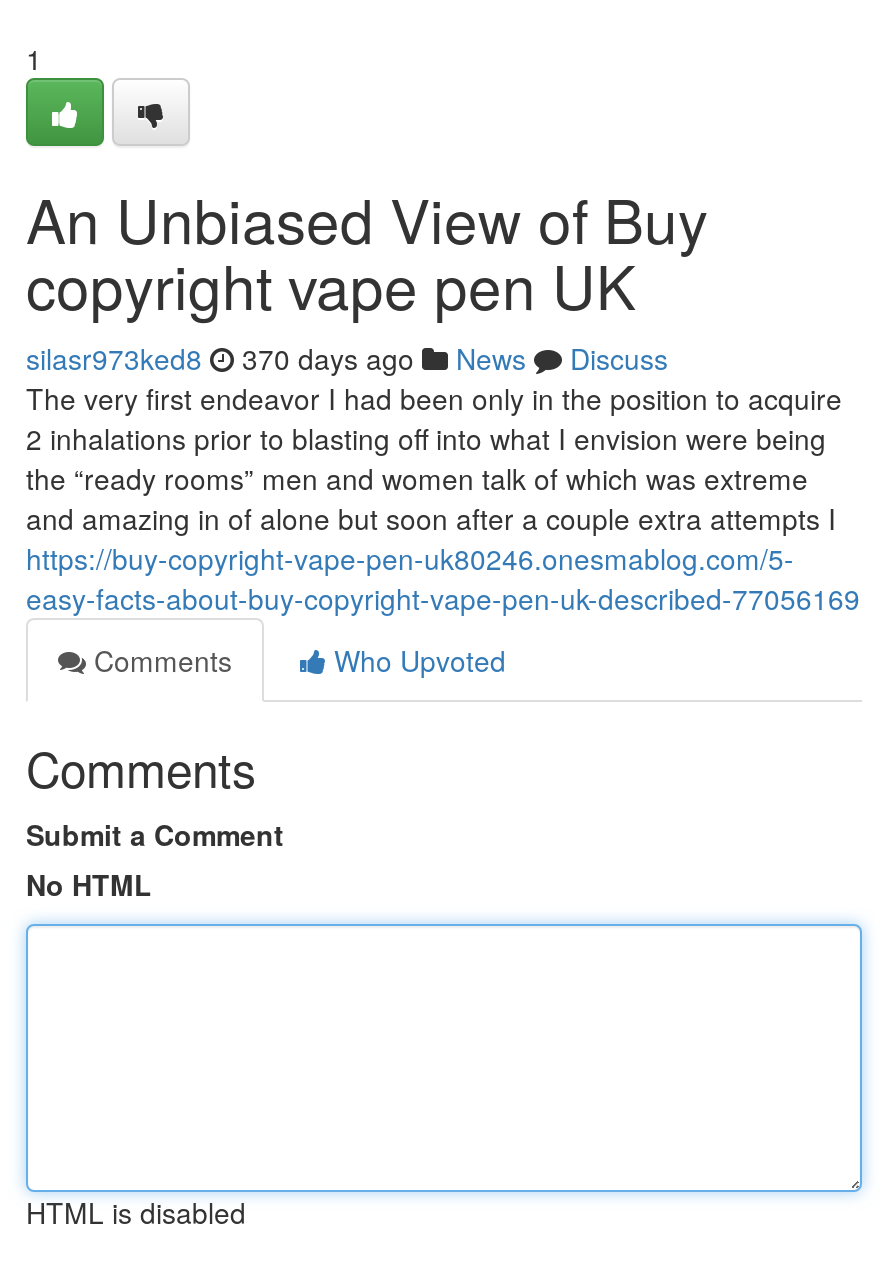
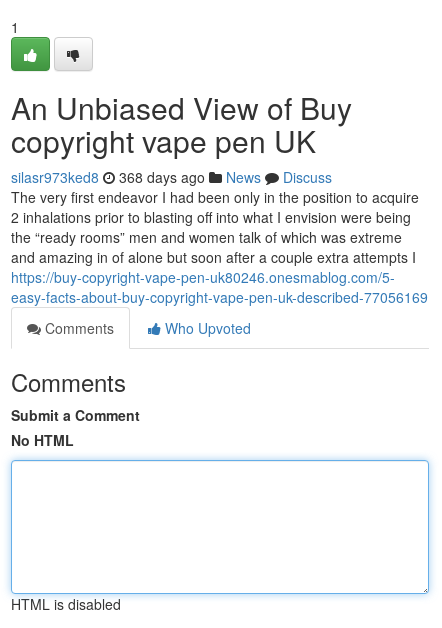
[26,338,668,378] silasr973ked8 370 days ago News Discuss -> [11,167,332,187] silasr973ked8 368 days ago News Discuss

